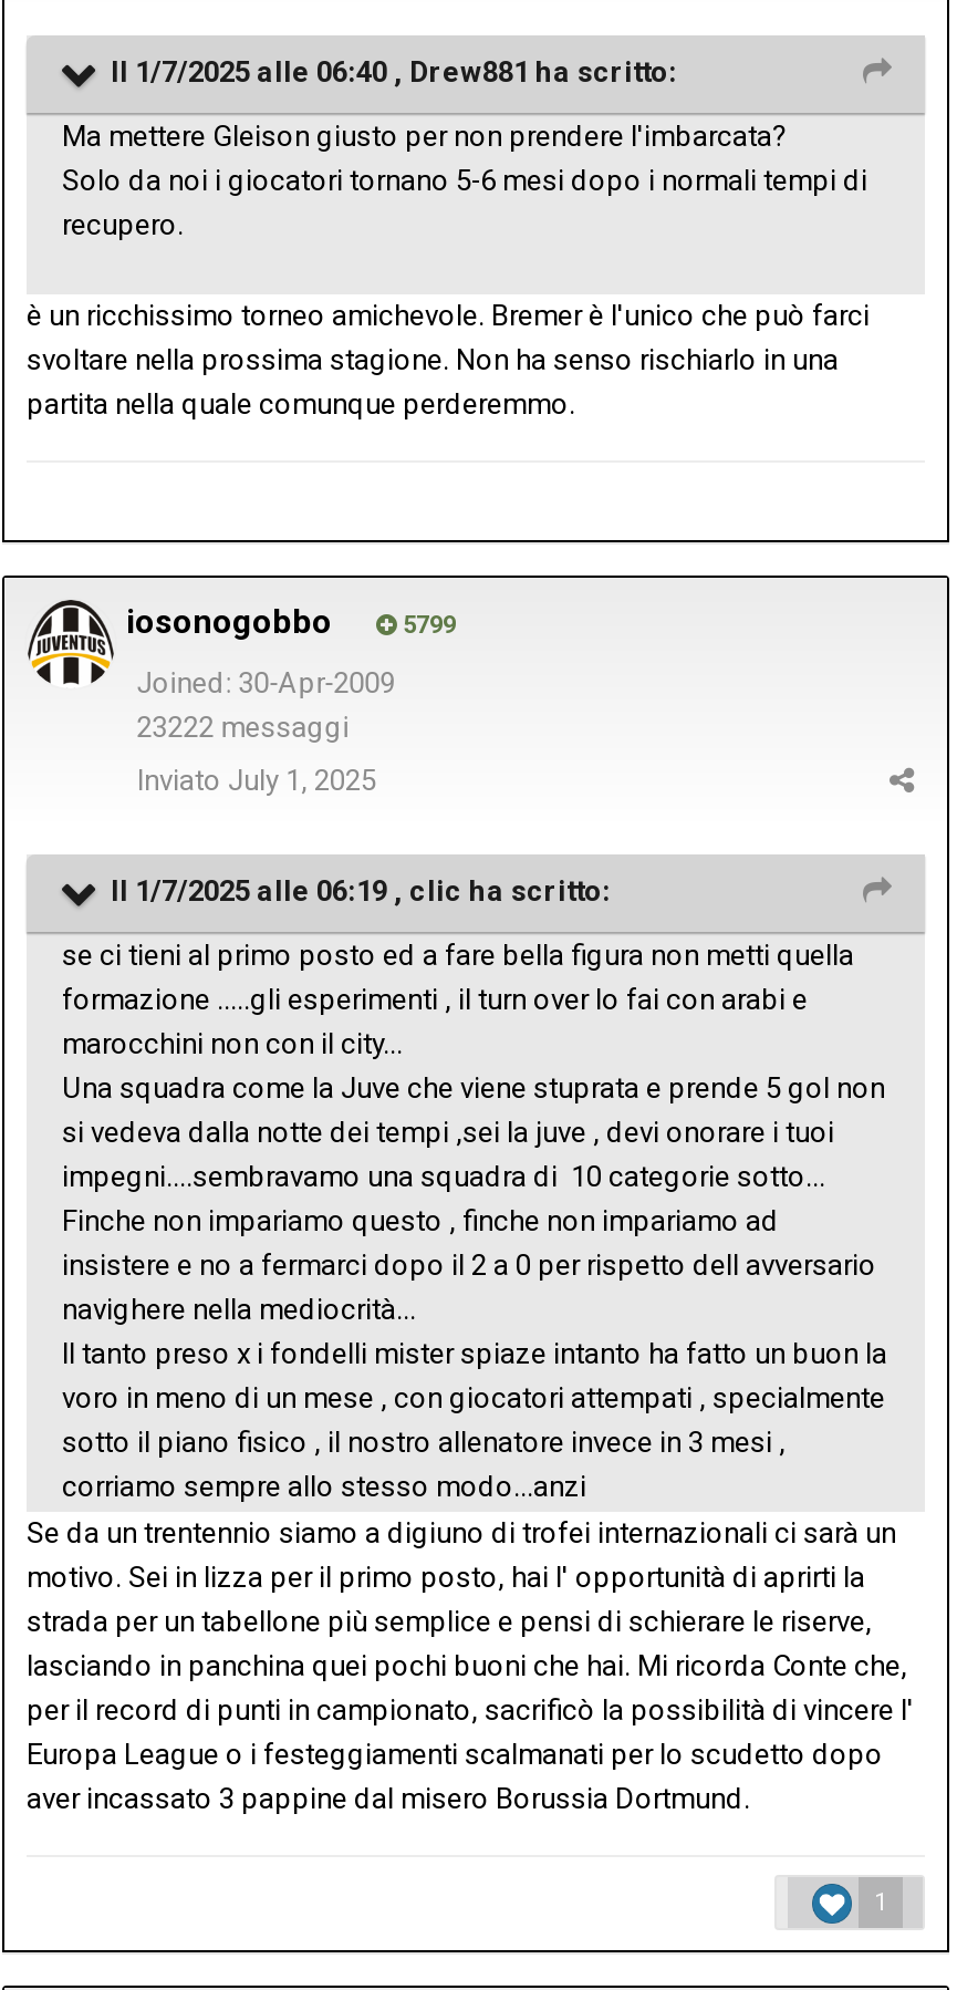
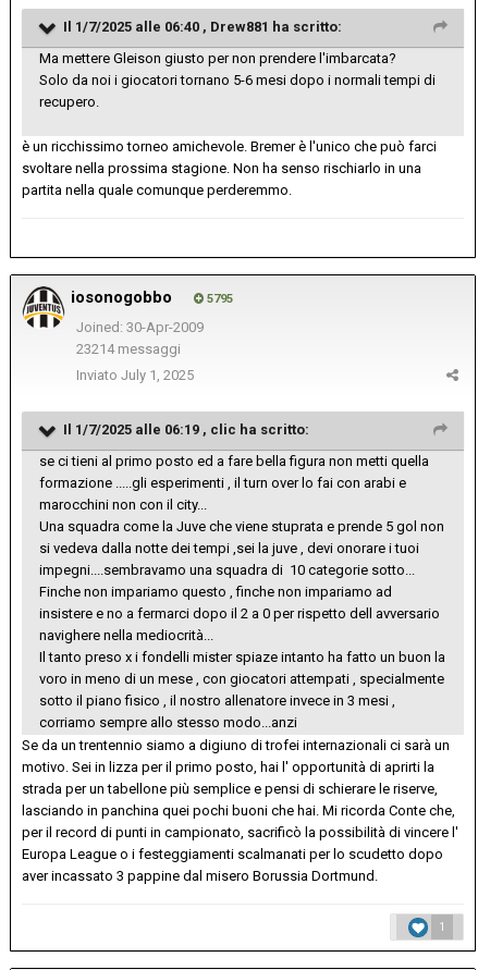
[396,611,456,639] 5799 -> [204,292,233,306] 5795
[137,711,349,744] 23222 messaggi -> [76,341,181,357] 23214 messaggi

